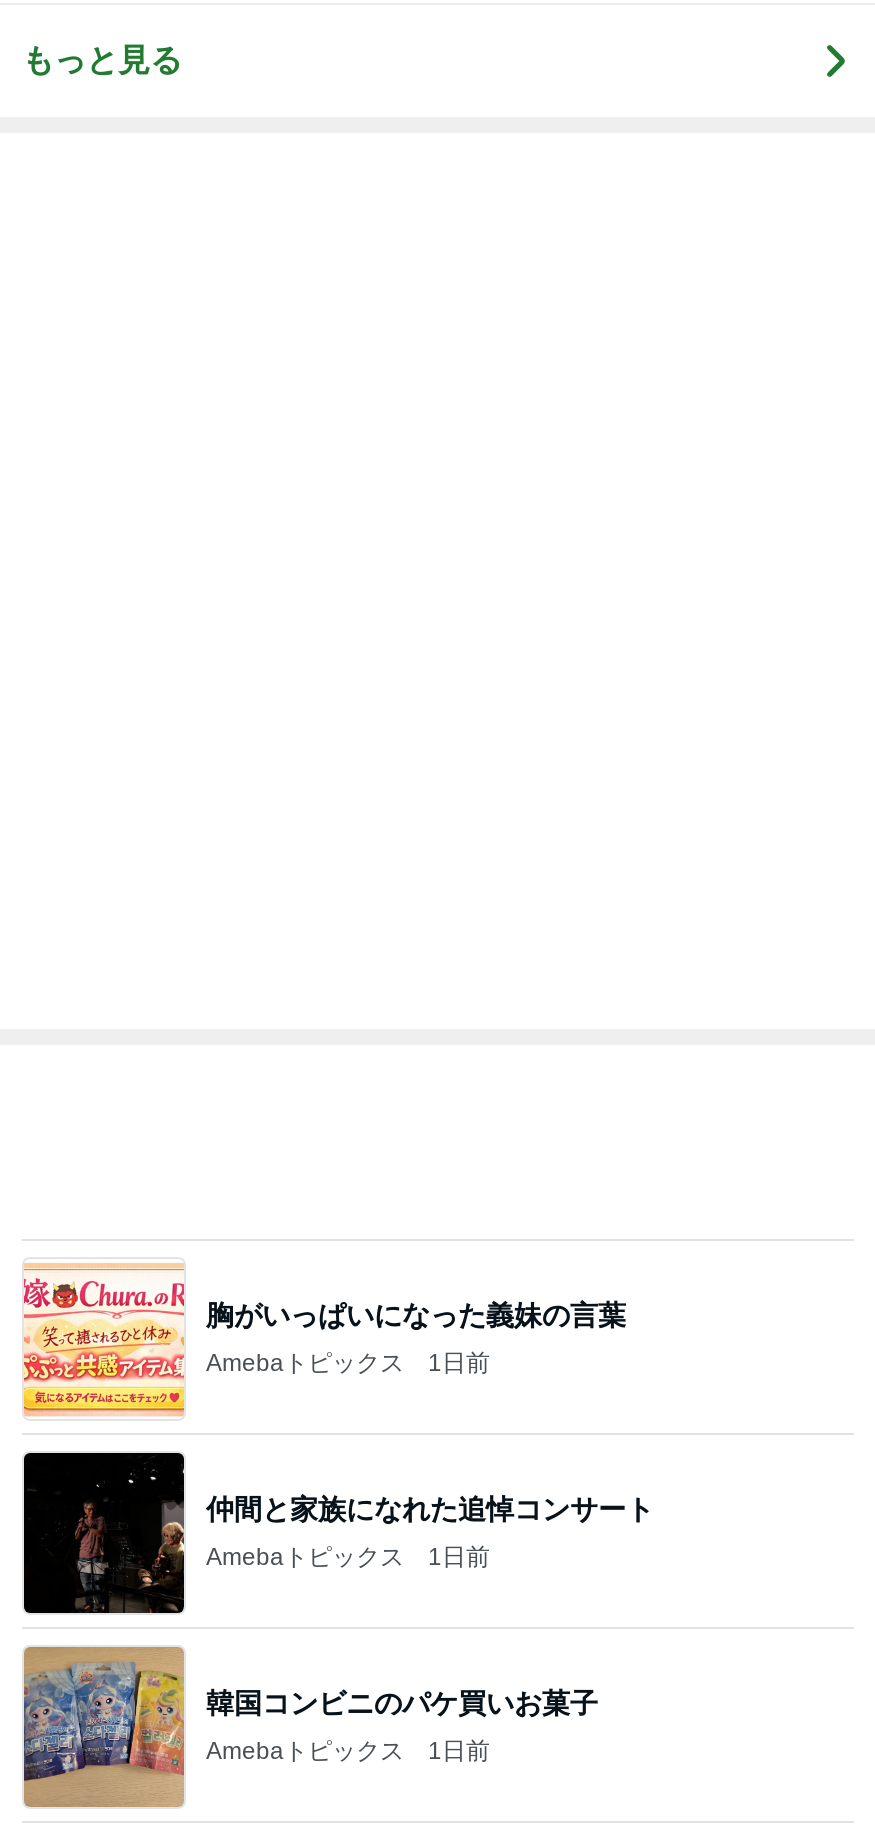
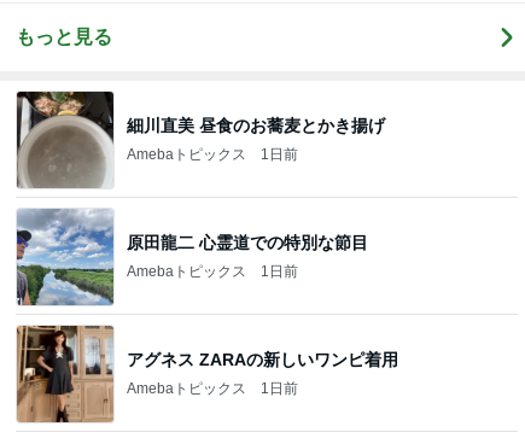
[22,1261,626,1419] [image] | 胸がいっぱいになった義妹の言葉 -> [16,90,385,189] [image] | 細川直美 昼食のお蕎麦とかき揚げ
[22,1451,654,1615] [image] | 仲間と家族になれた追悼コンサート -> [16,209,368,306] [image] | 原田龍二 心霊道での特別な節目
[24,1645,598,1809] [image] | 韓国コンビニのパケ買いお菓子 -> [16,325,398,424] [image] | アグネス ZARAの新しいワンピ着用

